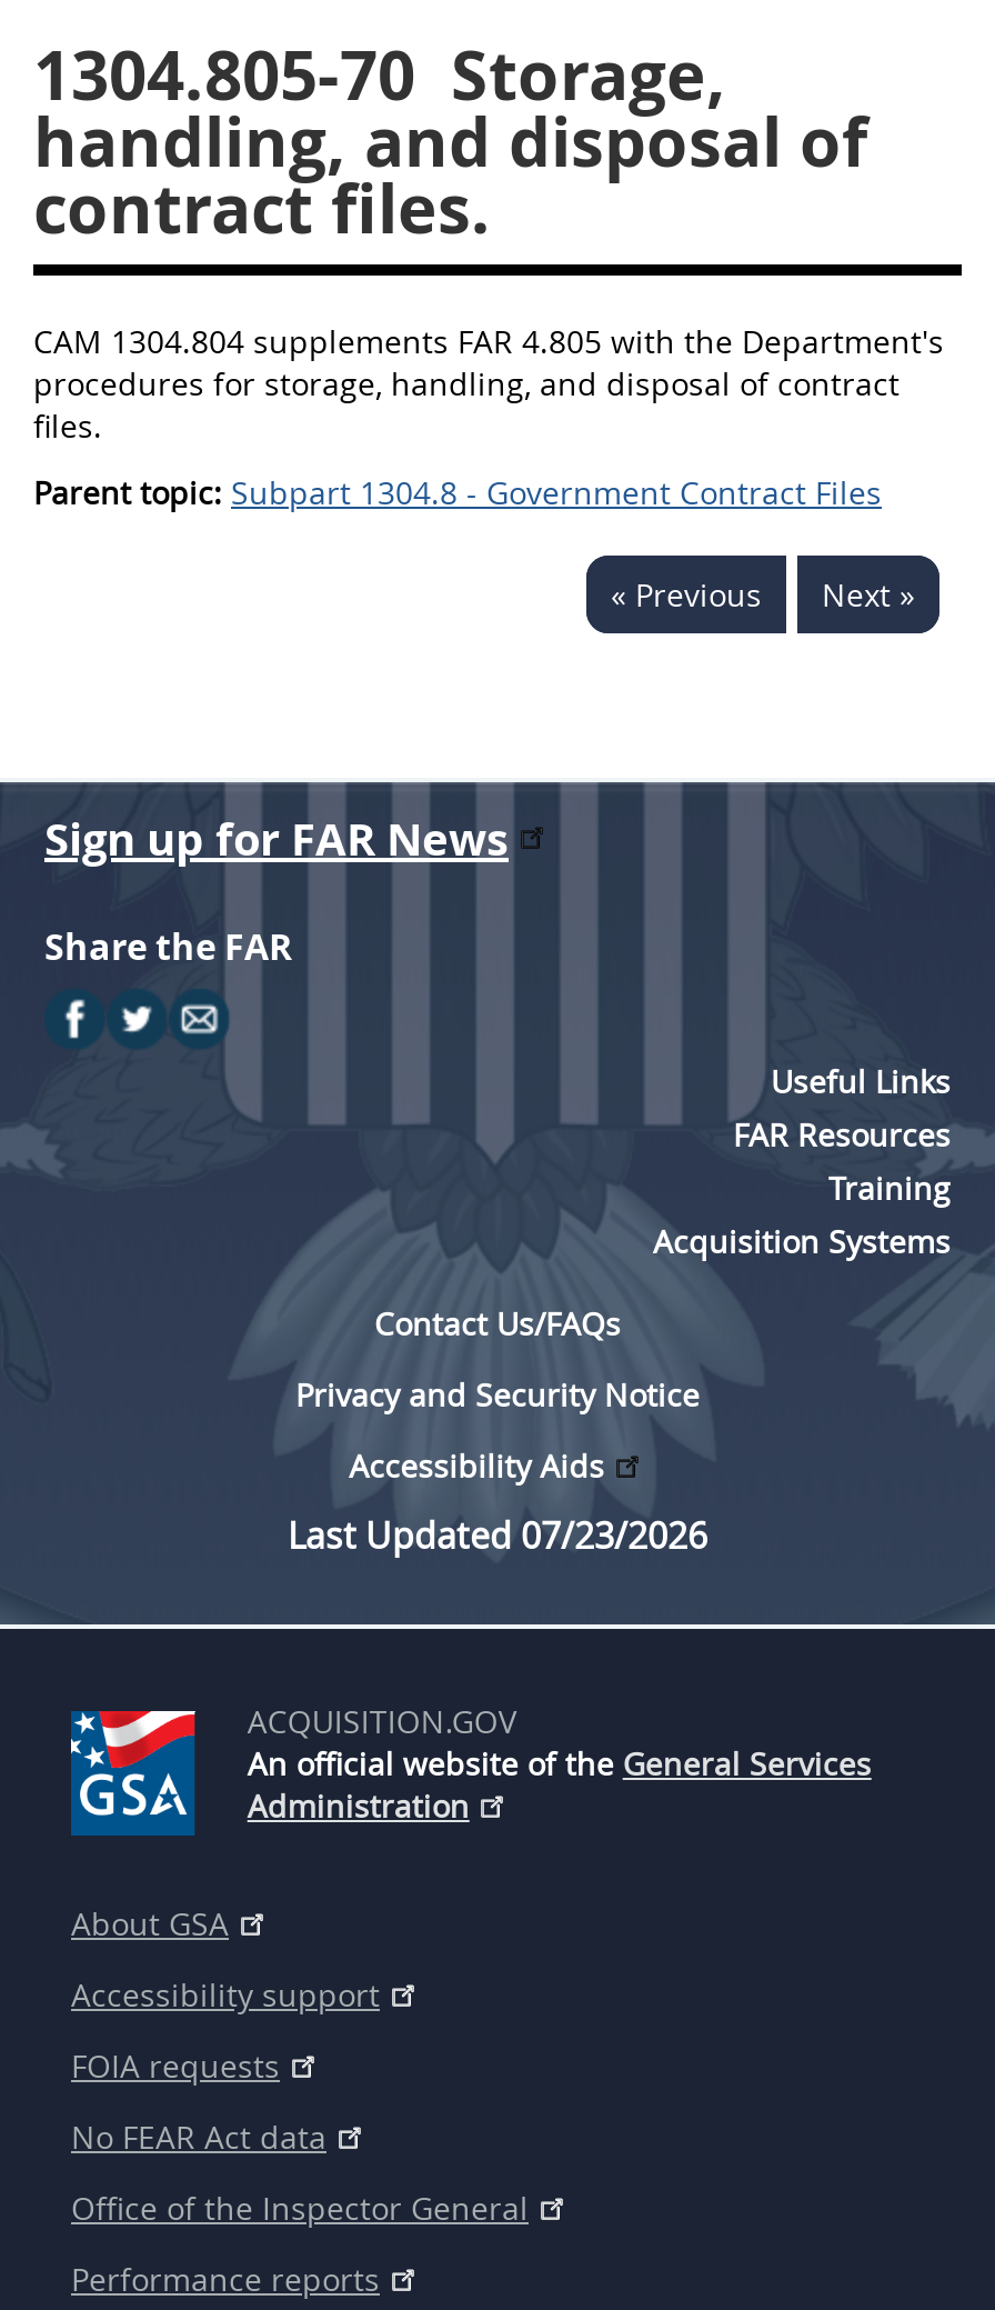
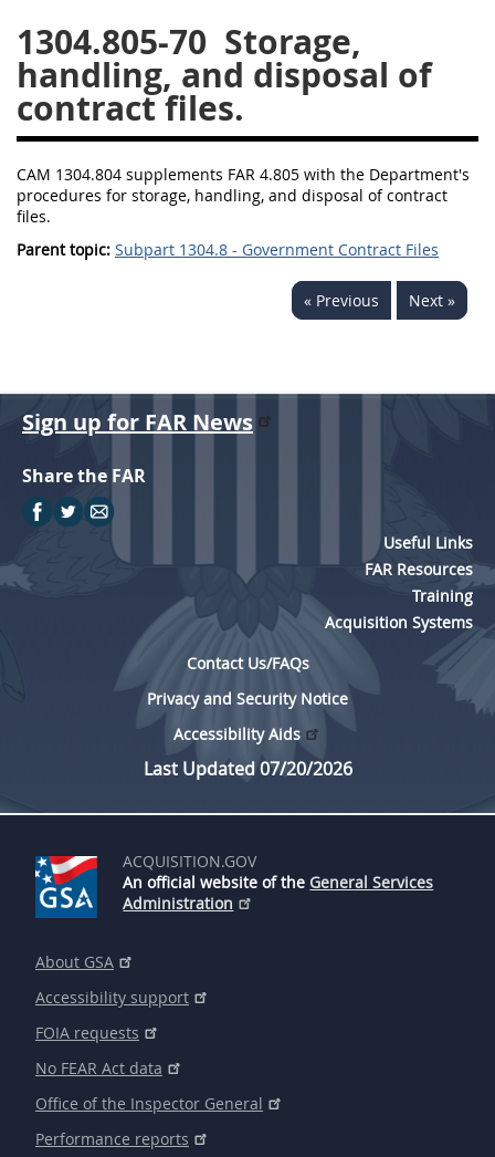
[288,1511,707,1560] Last Updated 07/23/2026 -> [143,757,352,781] Last Updated 07/20/2026

